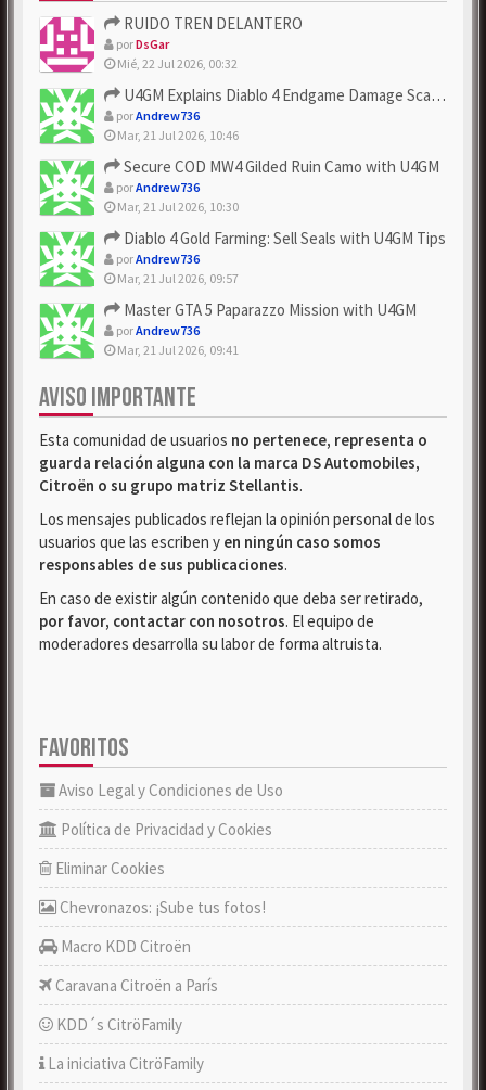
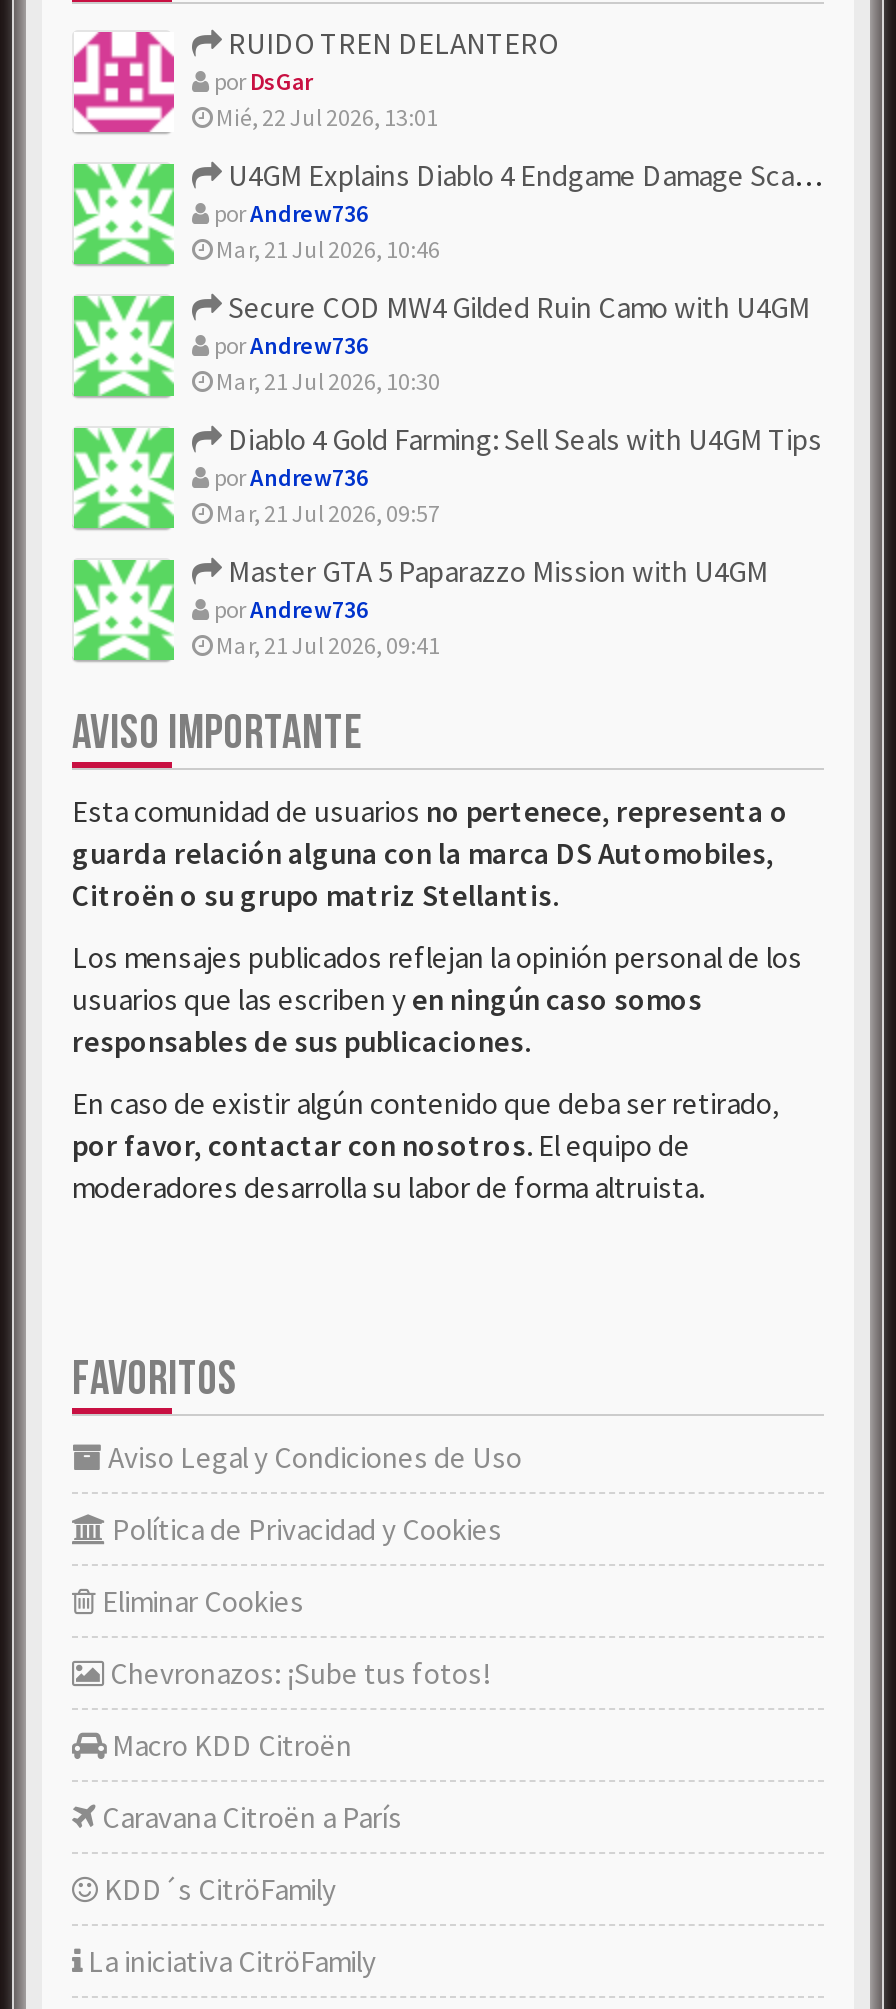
[115,55,238,71] Mié, 22 Jul 2026, 00:32 -> [212,101,438,131] Mié, 22 Jul 2026, 13:01

